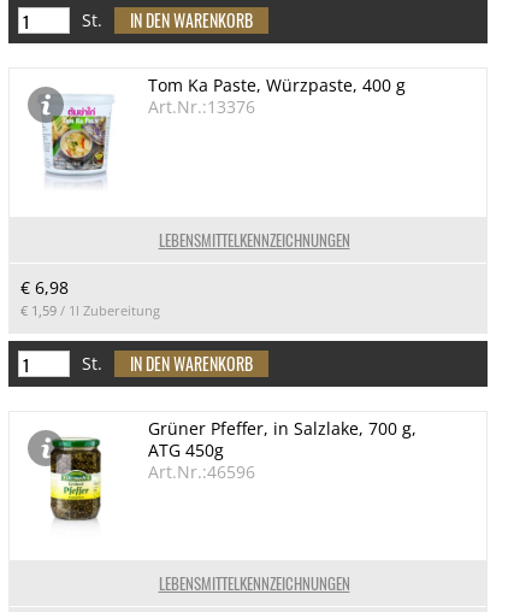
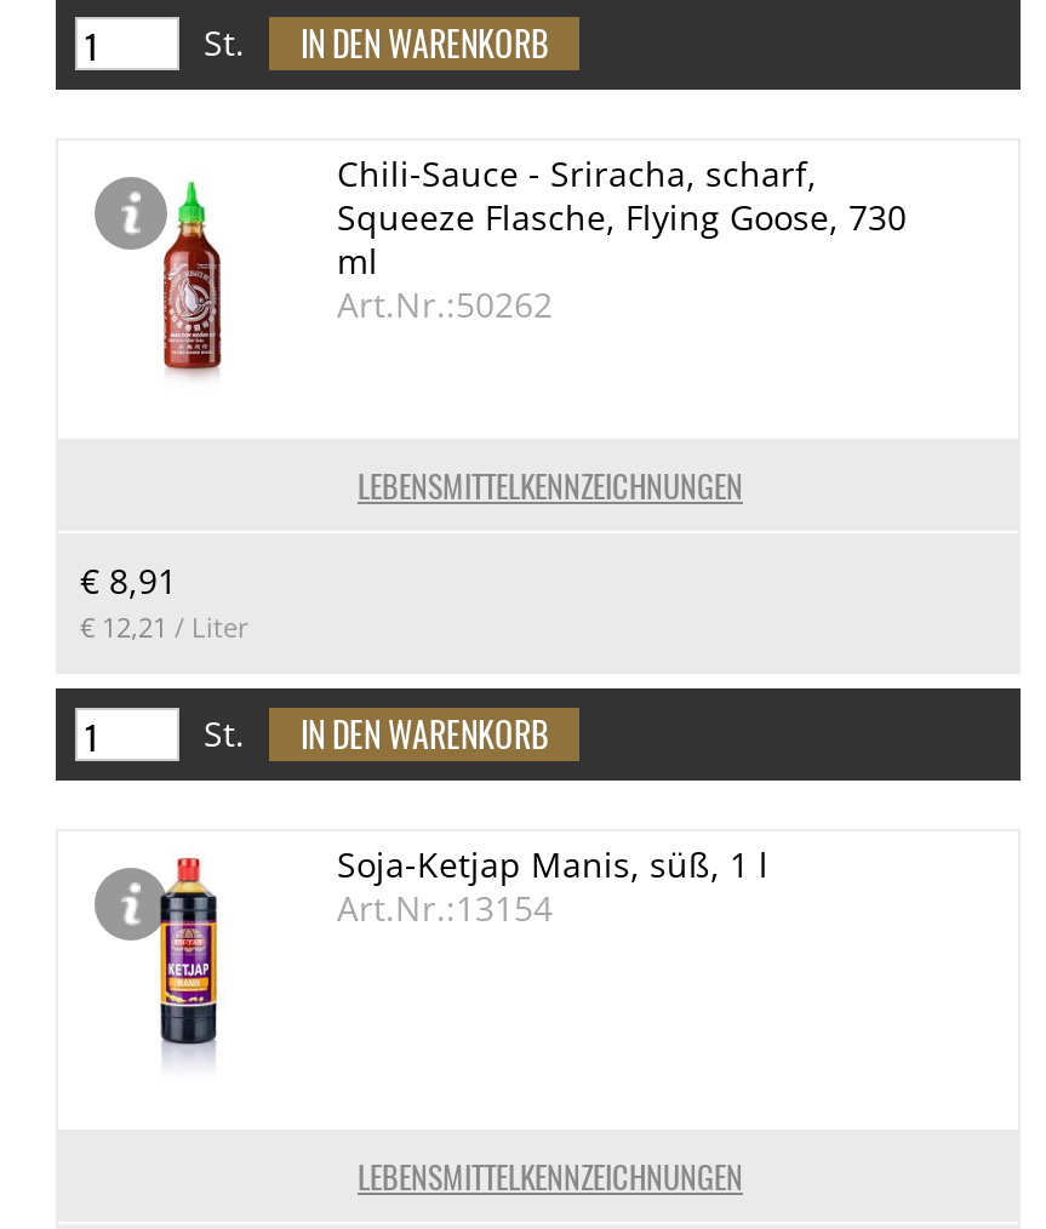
[42,73,406,184] [image] | Tom Ka Paste, Würzpaste, 400 g | Art.Nr.:13376 -> [126,150,907,376] [image] | Chili-Sauce - Sriracha, scharf, | Squeeze Flasche, Flying Goose, 730 | ml | Art.Nr.:50262
[20,276,160,319] € 6,98 | € 1,59 / 1l Zubereitung -> [80,558,250,645] € 8,91 | € 12,21 / Liter
[49,417,417,523] [image] | Grüner Pfeffer, in Salzlake, 700 g, | ATG 450g | Art.Nr.:46596 -> [141,841,768,1052] [image] | Soja-Ketjap Manis, süß, 1 l | Art.Nr.:13154

